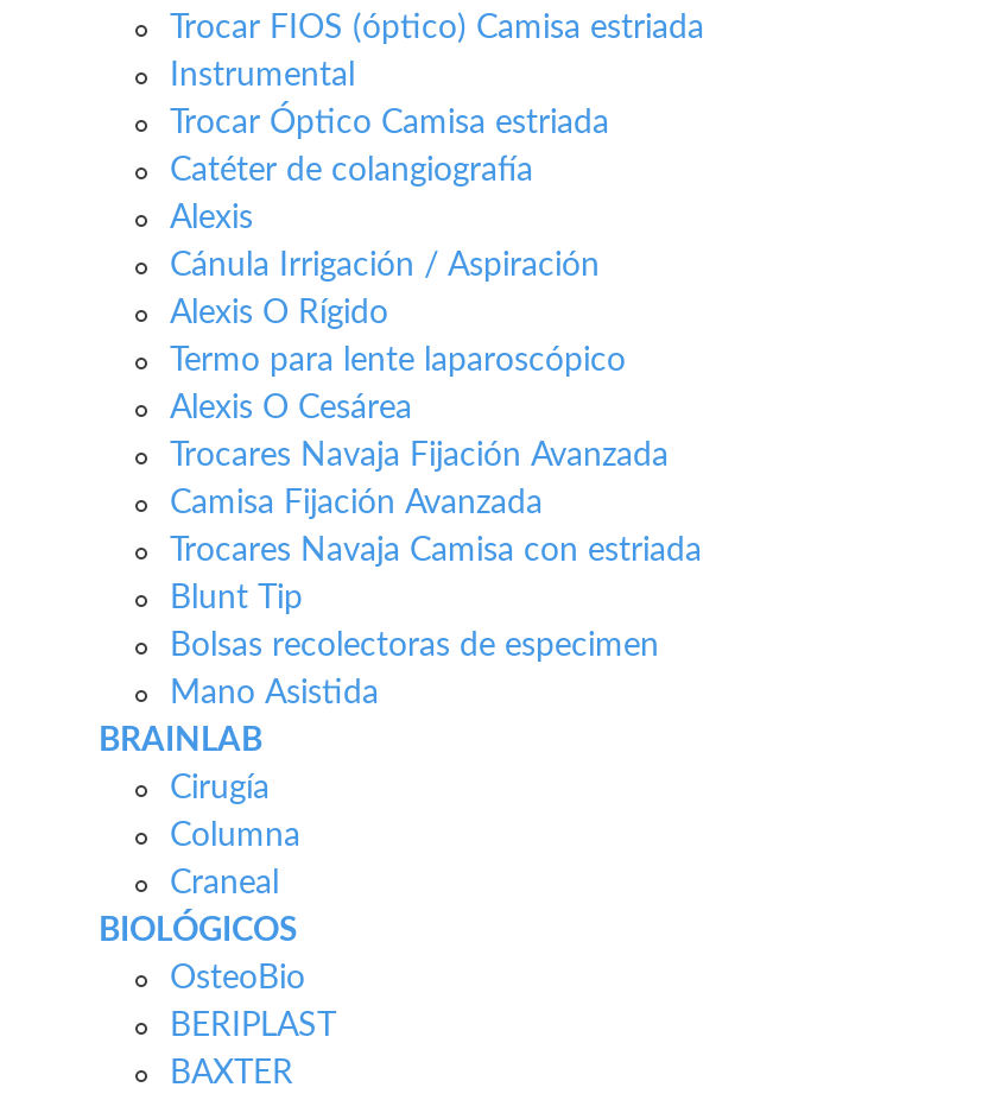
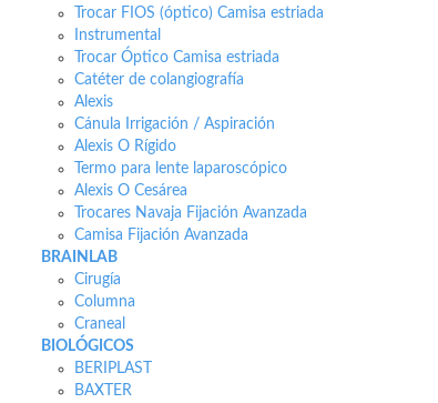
[170,535,702,711] Trocares Navaja Camisa con estriada | Blunt Tip | Bolsas recolectoras de especimen | Mano Asistida -> none
[170,962,305,996] OsteoBio -> none

